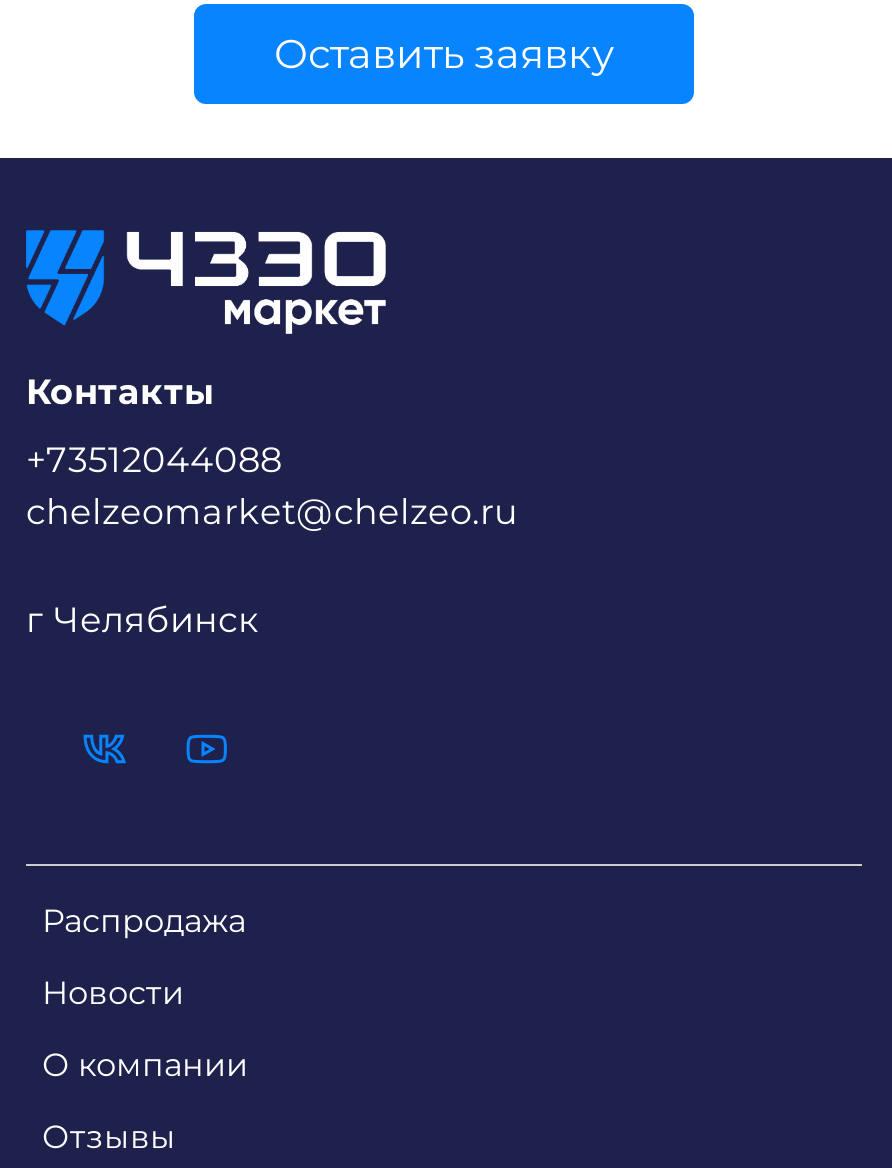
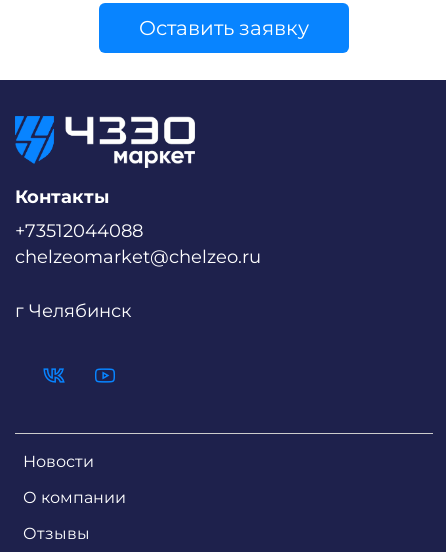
[42,902,246,940] Распродажа -> none

